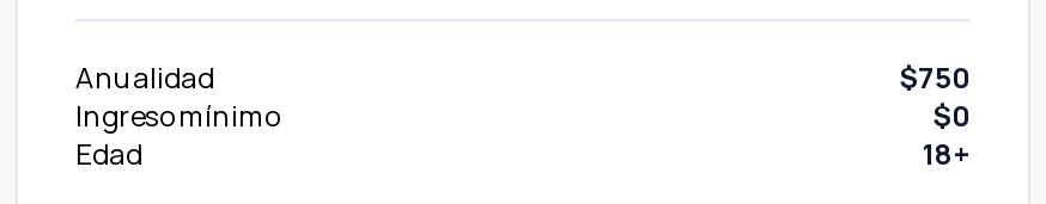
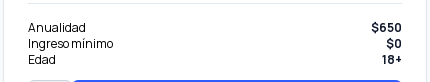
[899,57,971,98] $750 -> [371,19,402,36] $650

